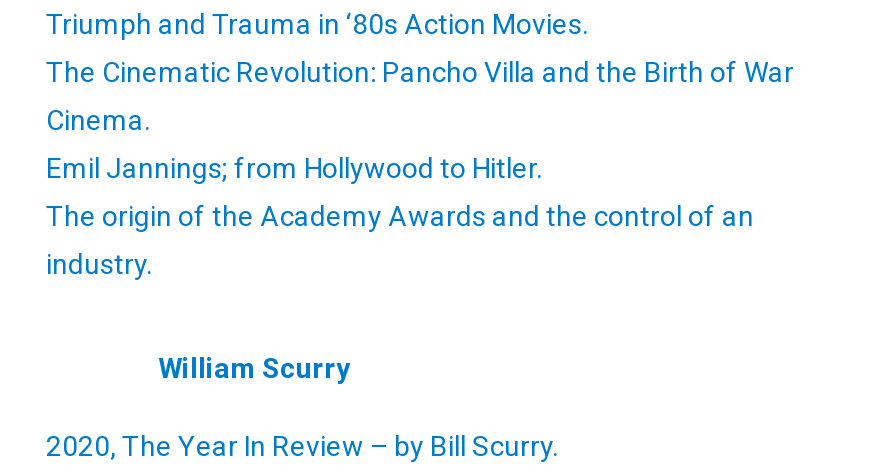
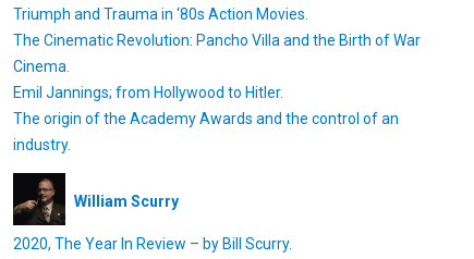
none -> [12,172,66,226] [image]

